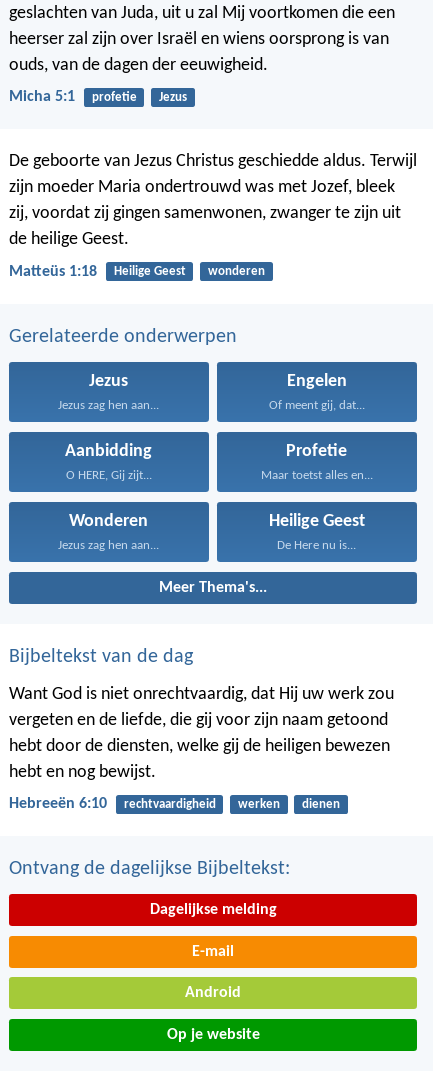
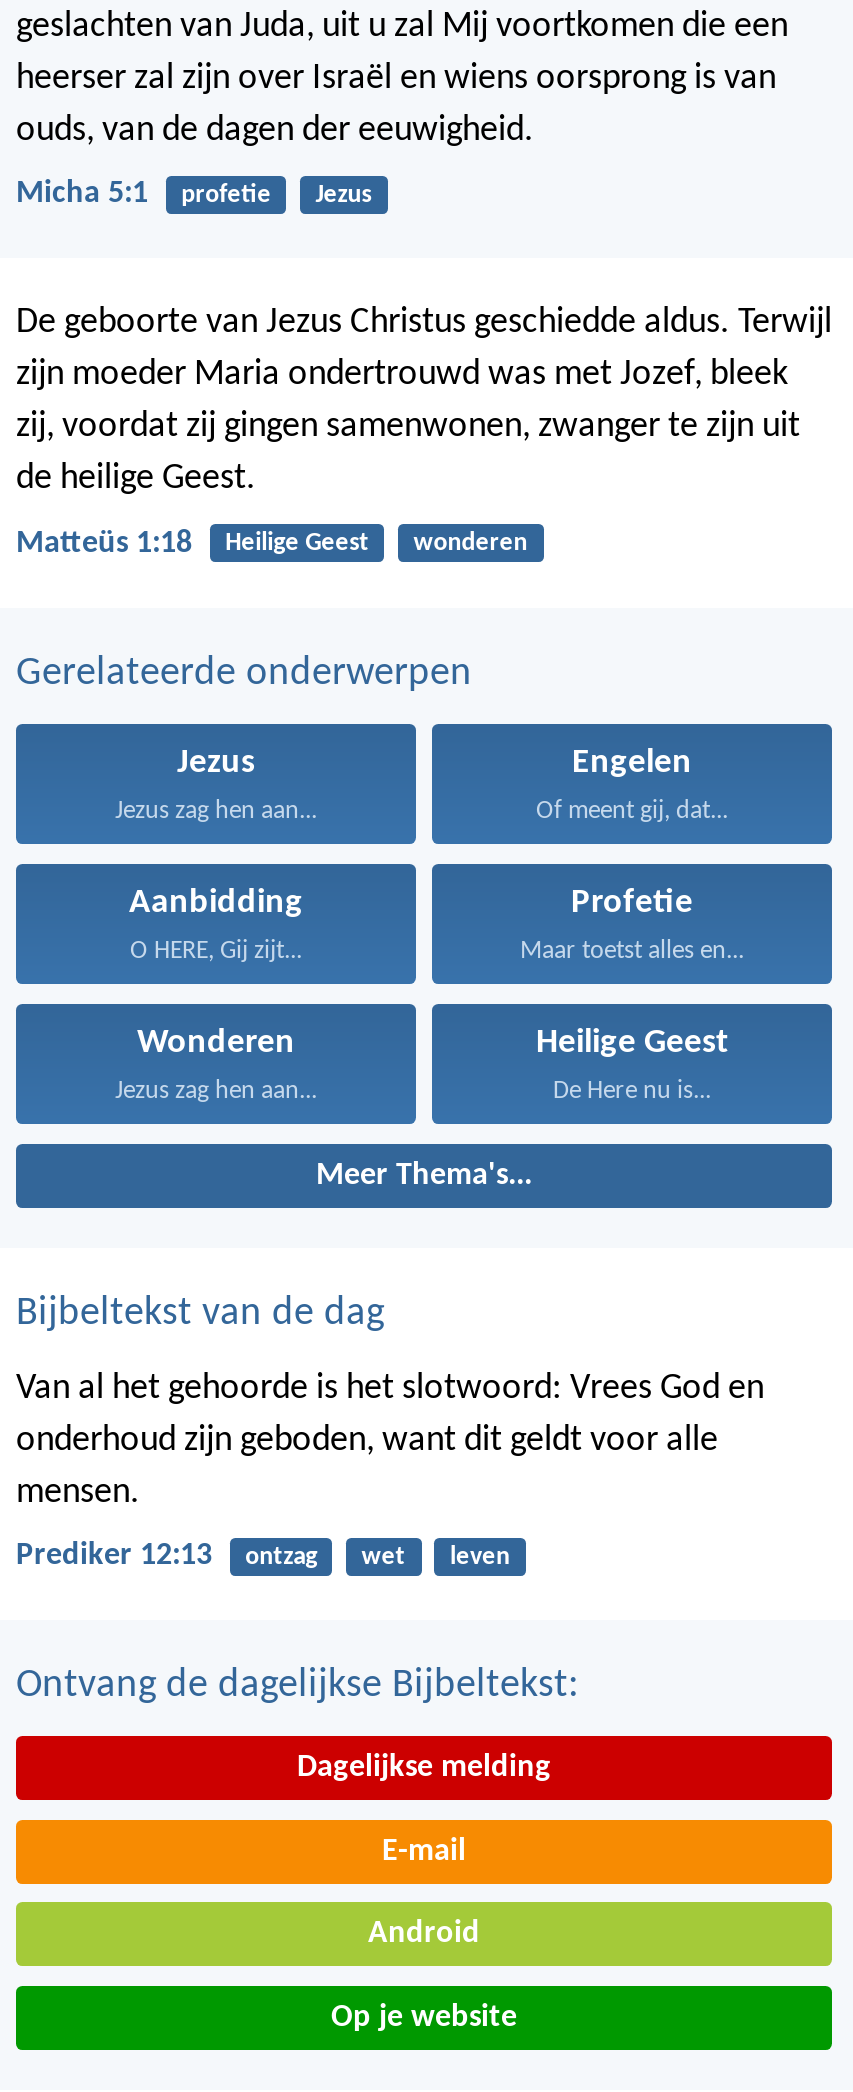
[9,685,394,782] Want God is niet onrechtvaardig, dat Hij uw werk zou | vergeten en de liefde, die gij voor zijn naam getoond | hebt door de diensten, welke gij de heiligen bewezen | hebt en nog bewijst. -> [16,1370,764,1512] Van al het gehoorde is het slotwoord: Vrees God en | onderhoud zijn geboden, want dit geldt voor alle | mensen.
[9,796,340,812] Hebreeën 6:10 | rechtvaardigheid | werken | dienen -> [16,1540,510,1572] Prediker 12:13 | ontzag | wet | leven

